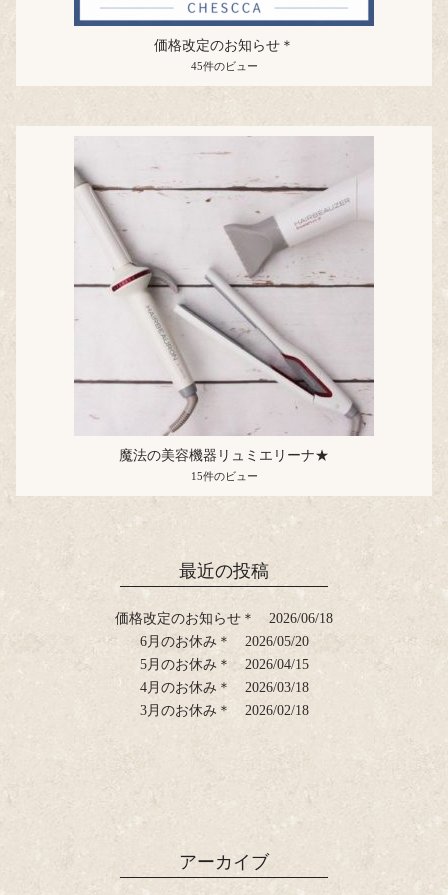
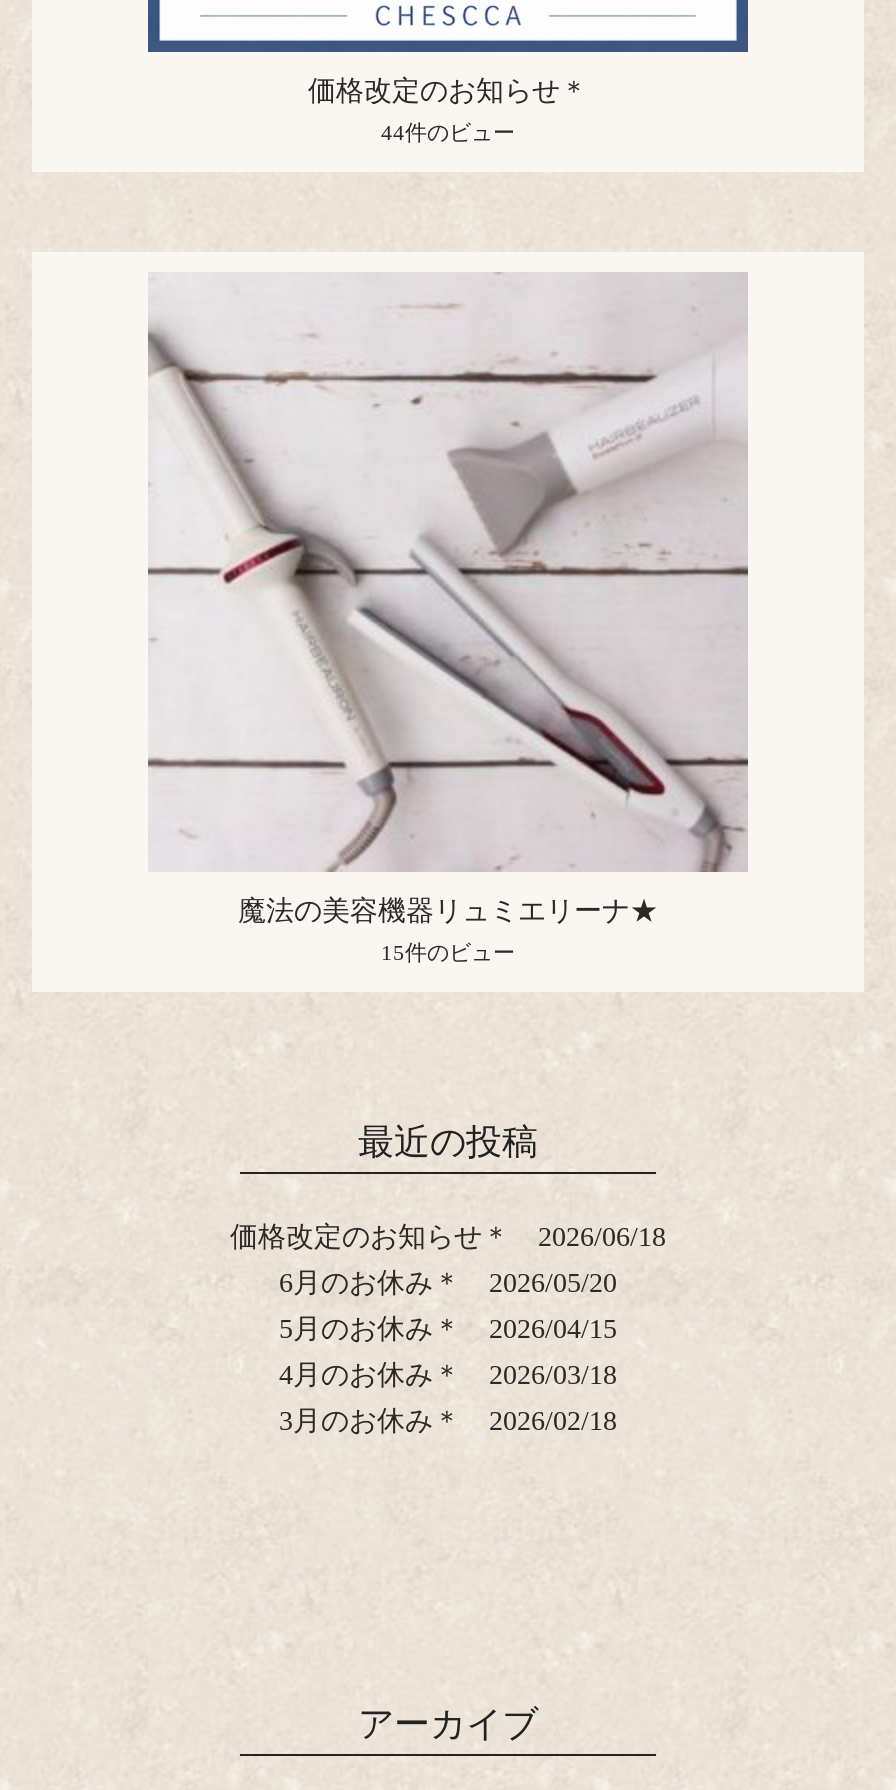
[190,60,257,72] 45件のビュー -> [381,120,515,144] 44件のビュー

